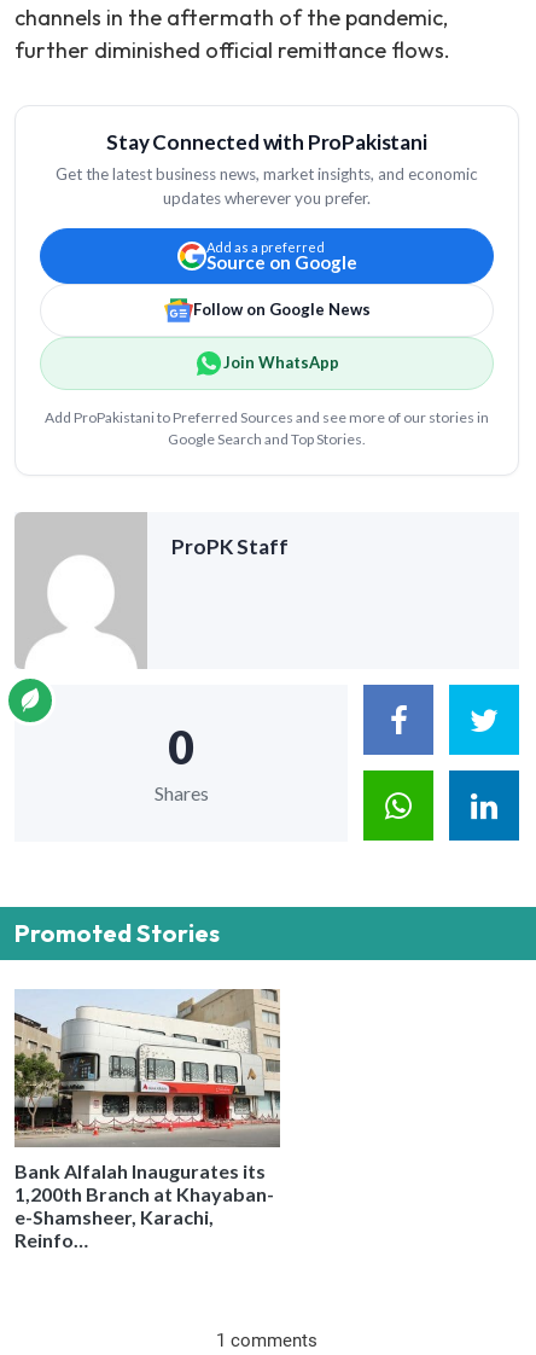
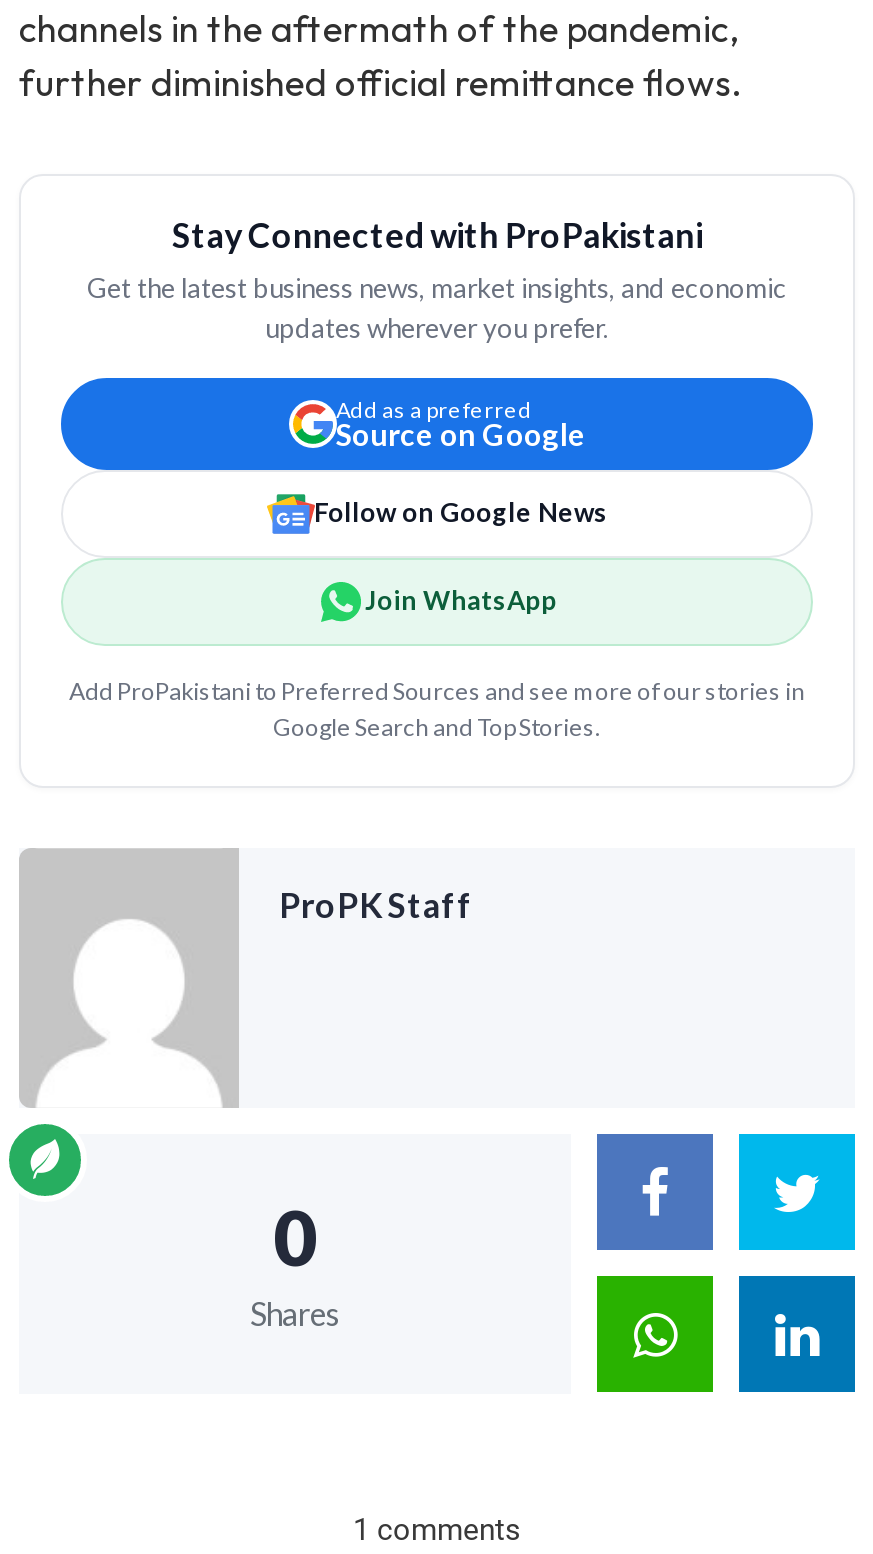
[14,918,220,948] Promoted Stories -> none
[13,988,281,1251] [image] | Bank Alfalah Inaugurates its | 1,200th Branch at Khayaban- | e-Shamsheer, Karachi, | Reinfo… -> none

